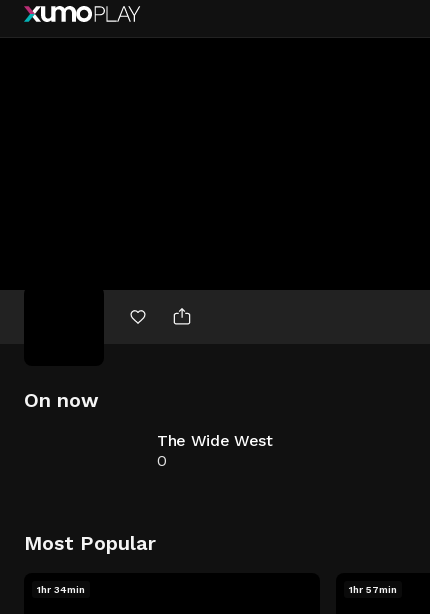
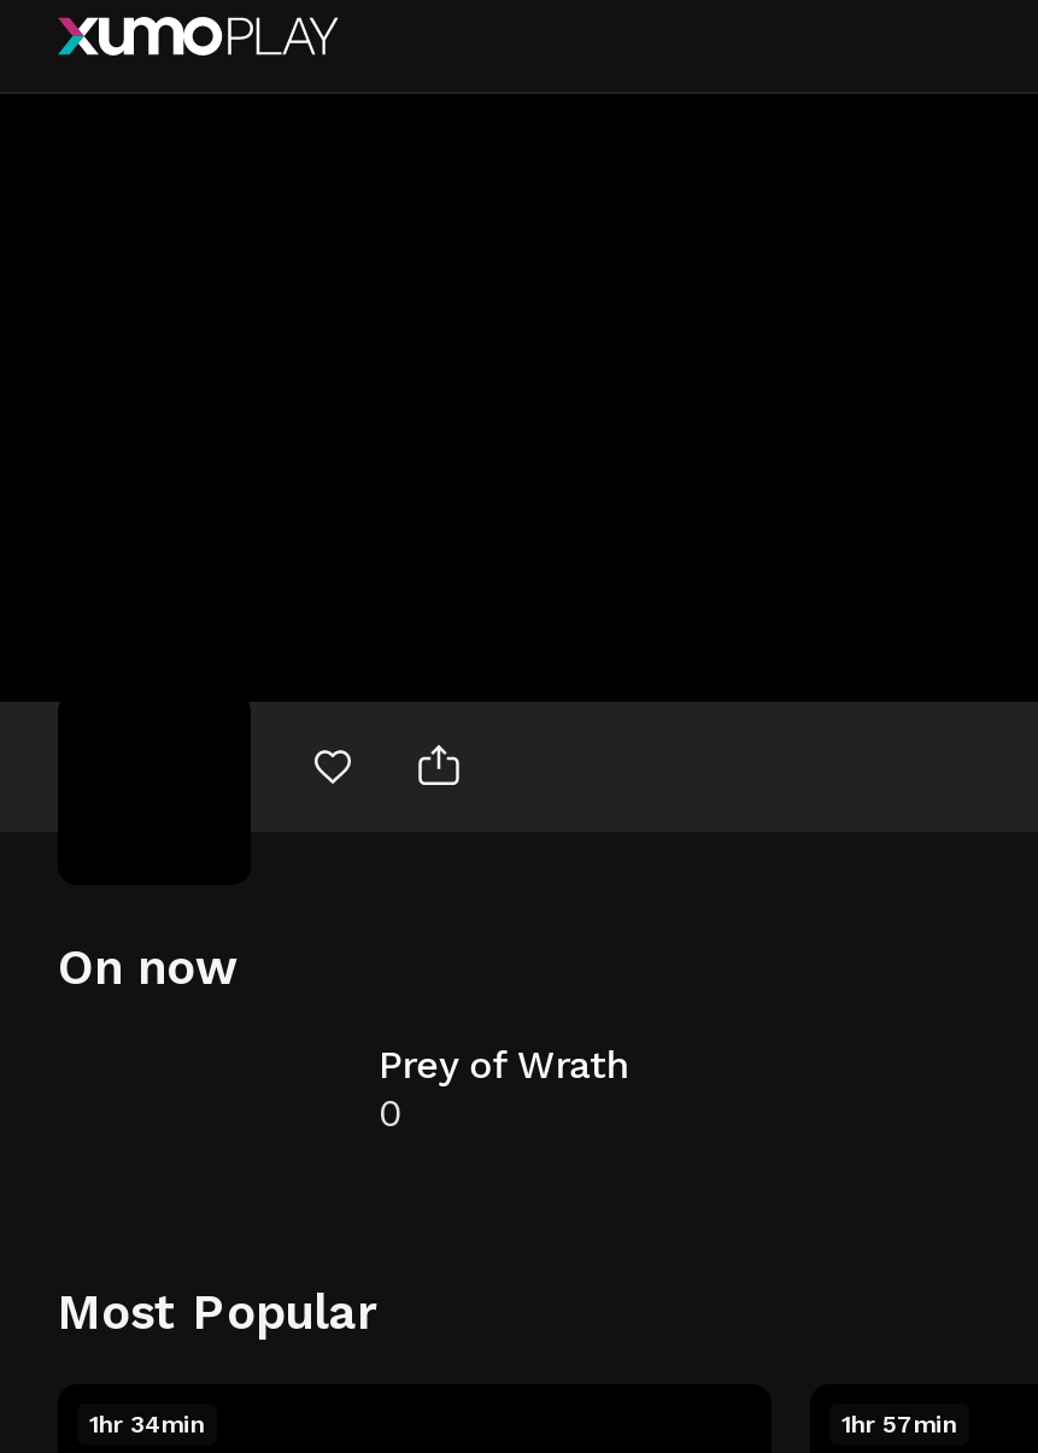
[157,431,273,450] The Wide West -> [379,1042,626,1088] Prey of Wrath

